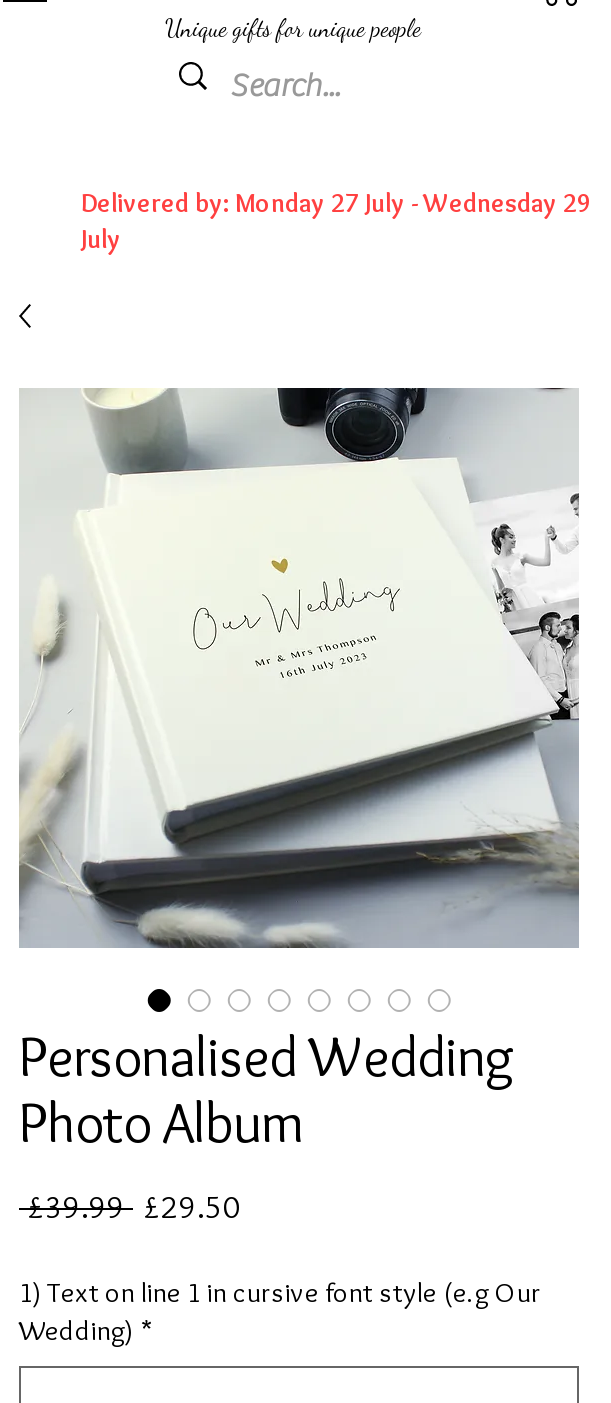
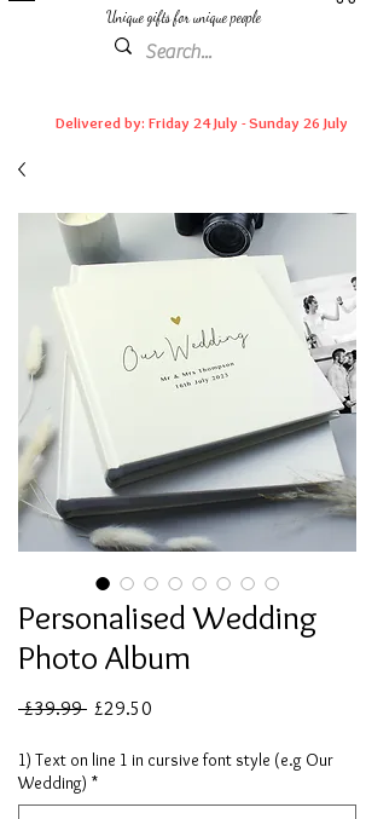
[81,186,591,254] Delivered by: Monday 27 July - Wednesday 29 | July -> [56,113,348,132] Delivered by: Friday 24 July - Sunday 26 July

